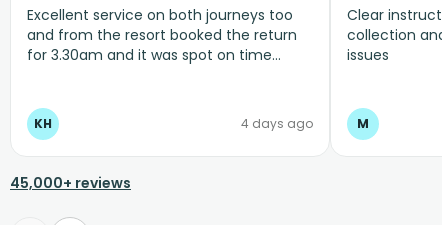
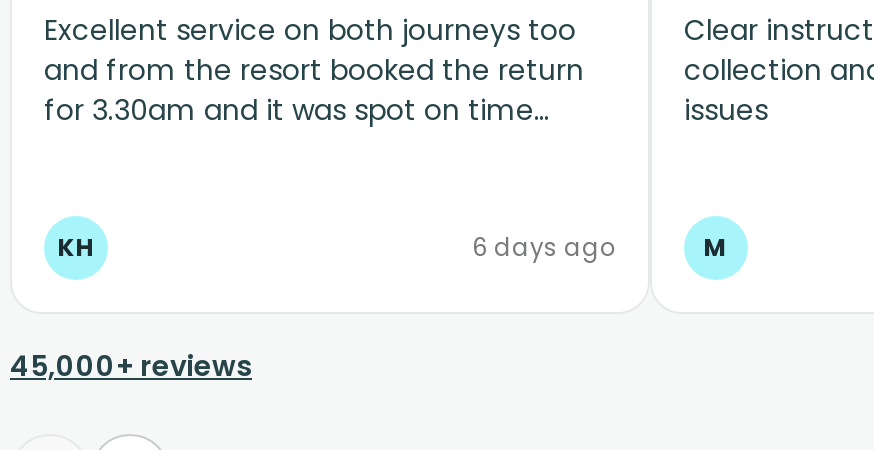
[241,115,313,132] 4 days ago -> [472,230,616,264] 6 days ago

